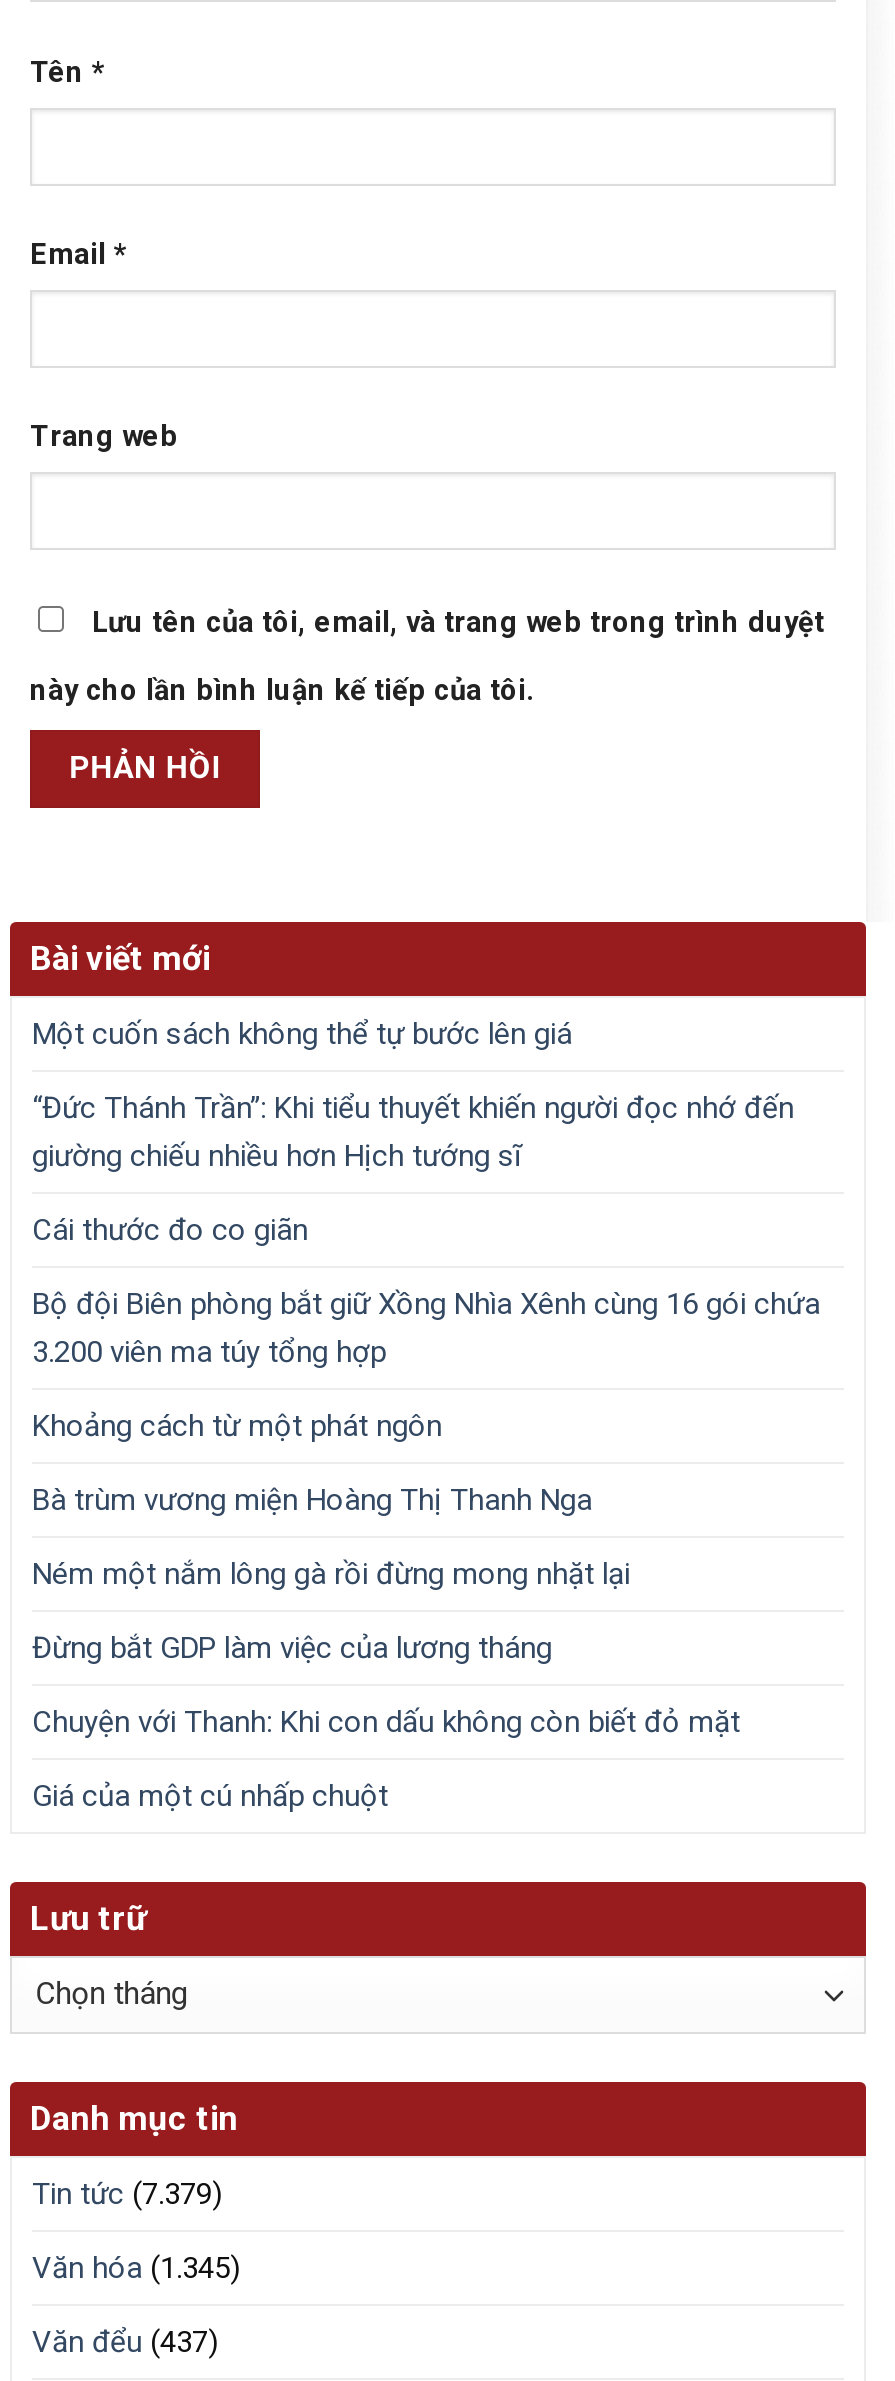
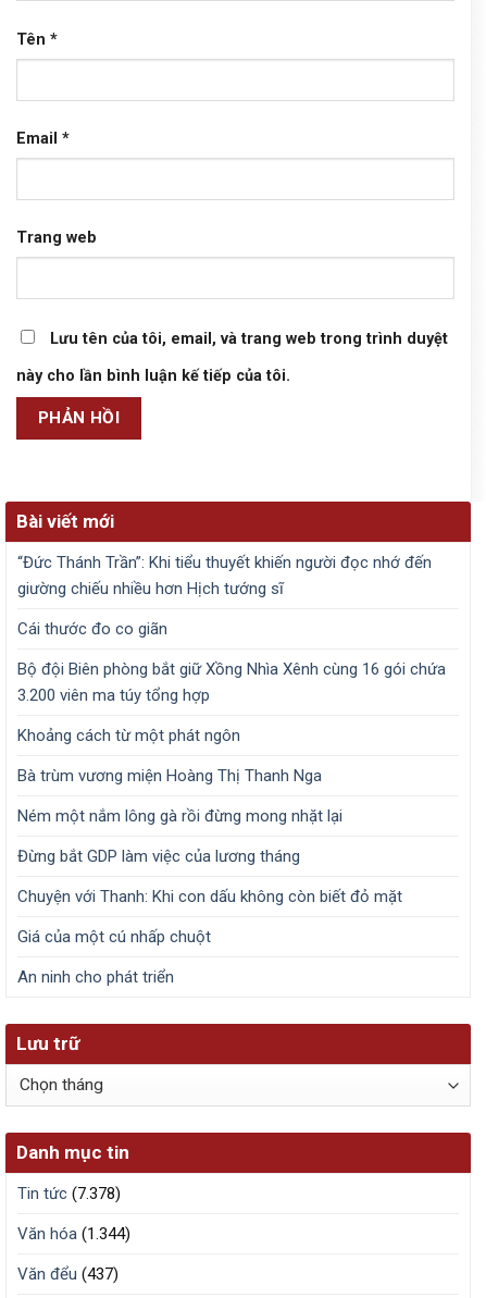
[32,1015,572,1051] Một cuốn sách không thể tự bước lên giá -> none
moved [32,1089,820,1813] -> [17,552,446,946]: “Đức Thánh Trần”: Khi tiểu thuyết khiến người đọc nhớ đến | giường chiếu nhiều hơn Hịch tướng sĩ | Cái thước đo co giãn | ... | Chuyện với Thanh: Khi con dấu không còn biết đỏ mặt | Giá của một cú nhấp chuột
none -> [17,967,174,987] An ninh cho phát triển
[32,2175,222,2211] Tin tức (7.379) -> [17,1183,121,1203] Tin tức (7.378)
[32,2249,240,2285] Văn hóa (1.345) -> [17,1224,130,1243] Văn hóa (1.344)

